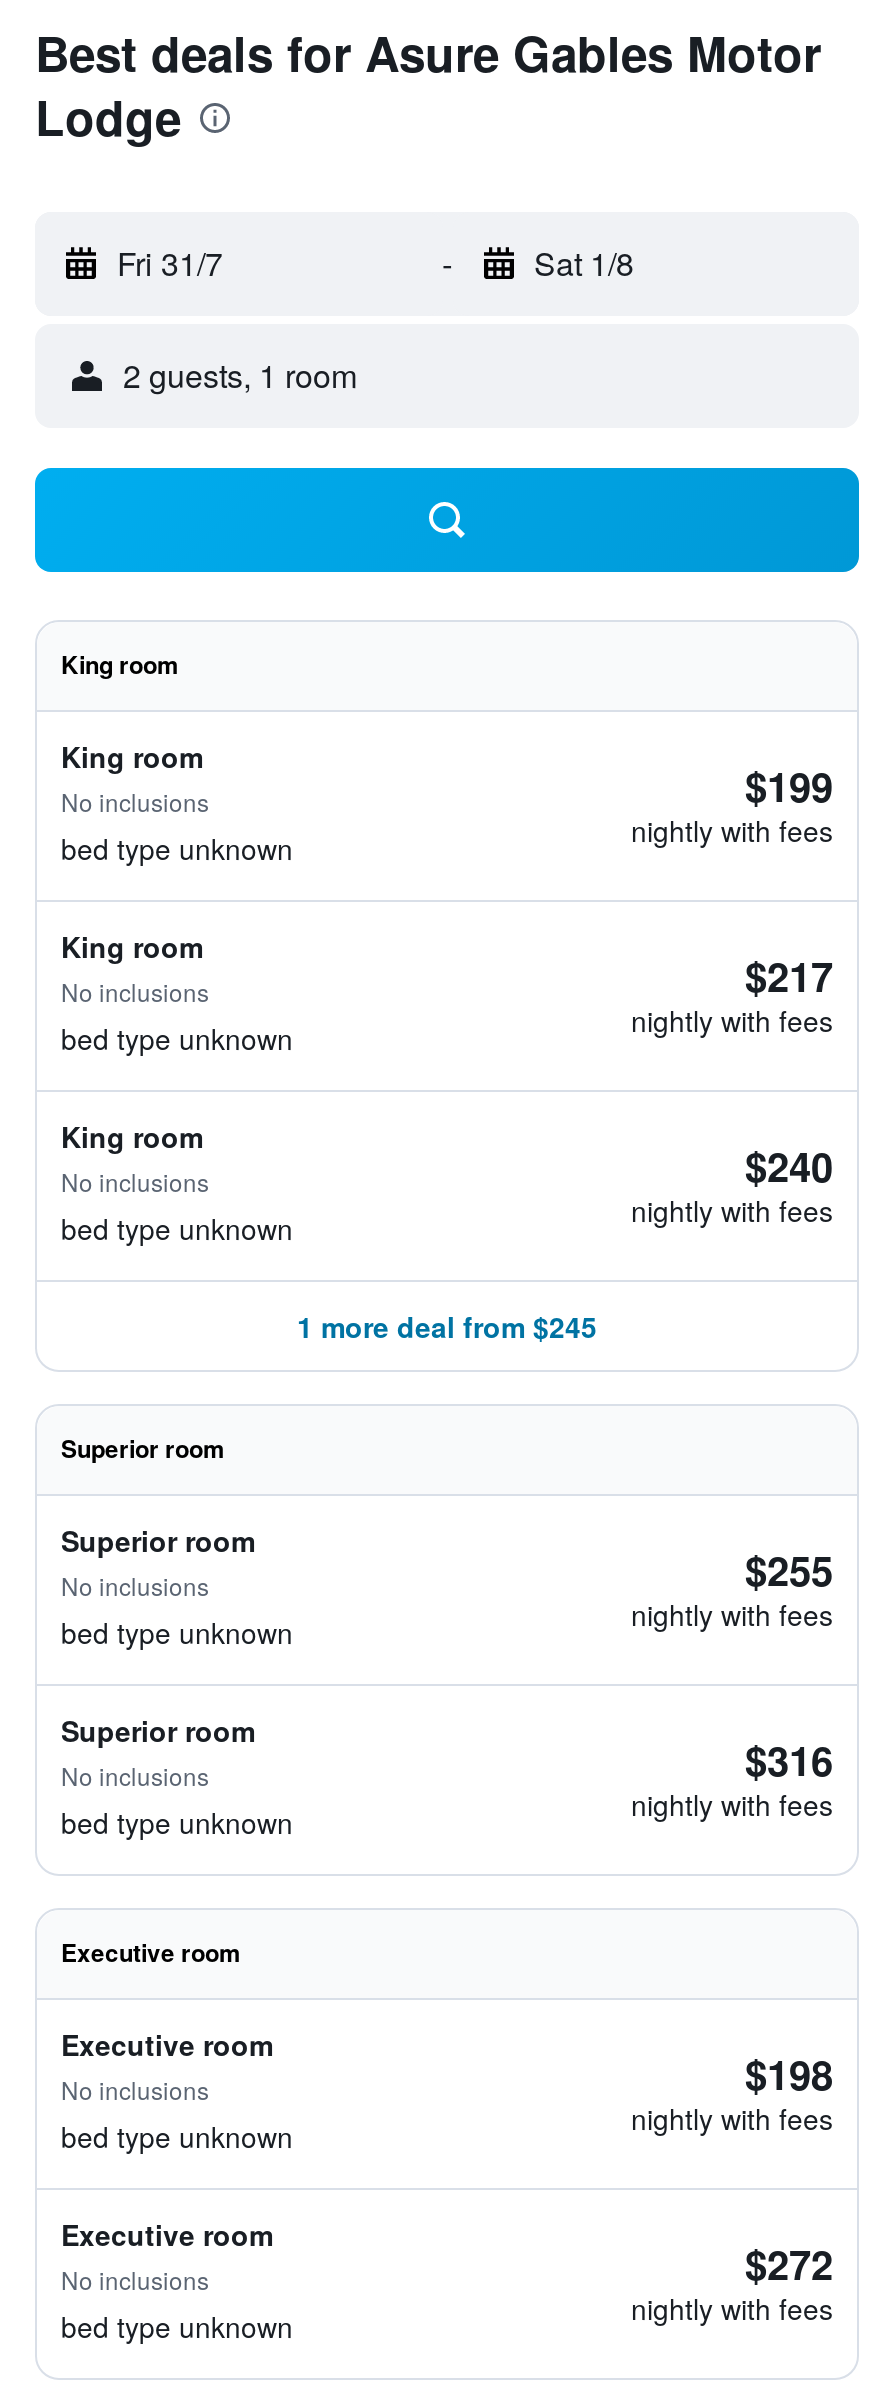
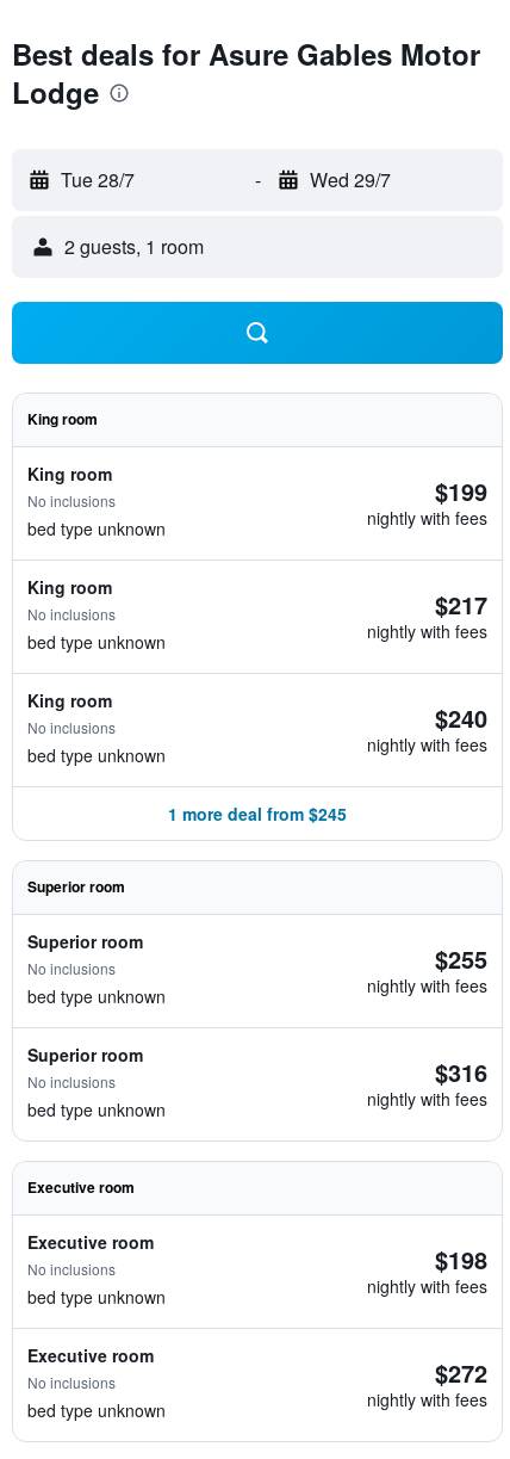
[117,240,223,286] Fri 31/7 -> [61,166,135,193] Tue 28/7
[534,240,634,286] Sat 1/8 -> [309,166,390,193] Wed 29/7

